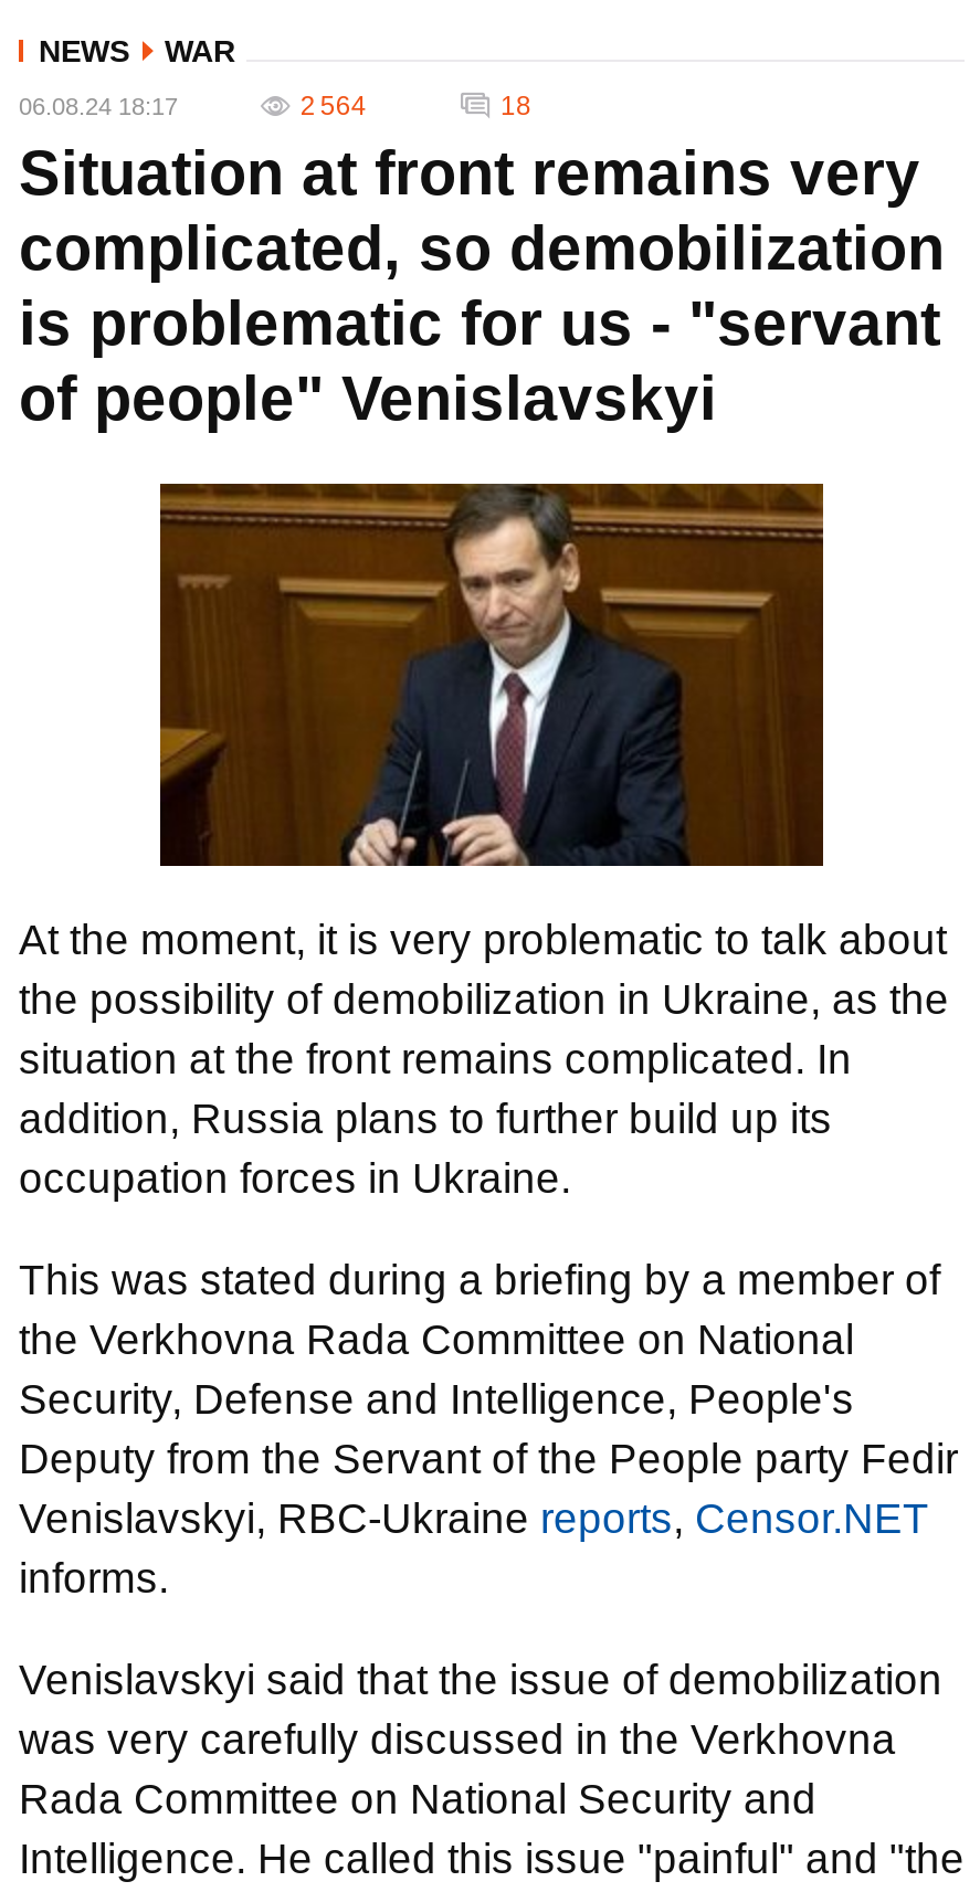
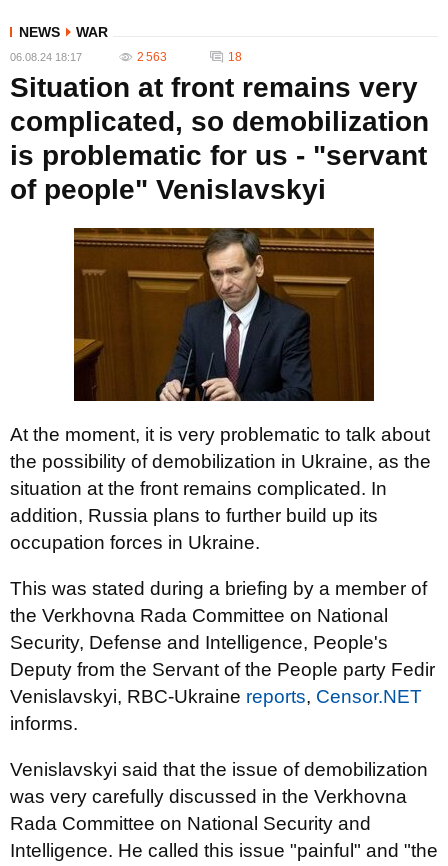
[300,90,367,121] 2 564 -> [137,50,167,64] 2 563

